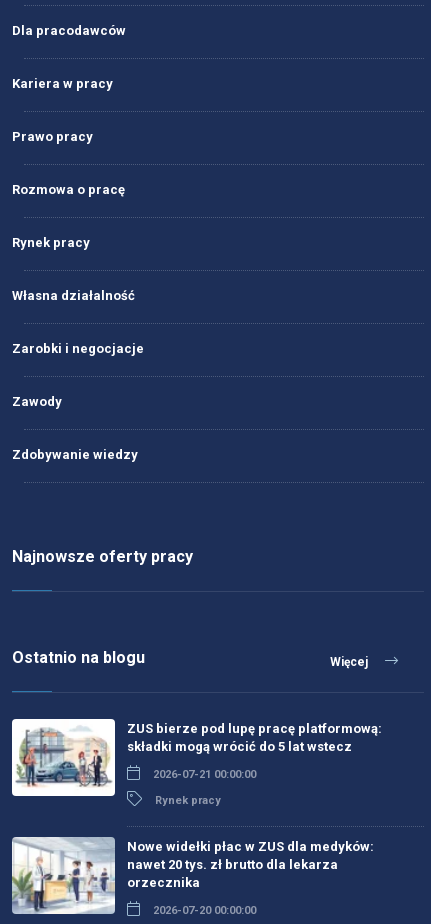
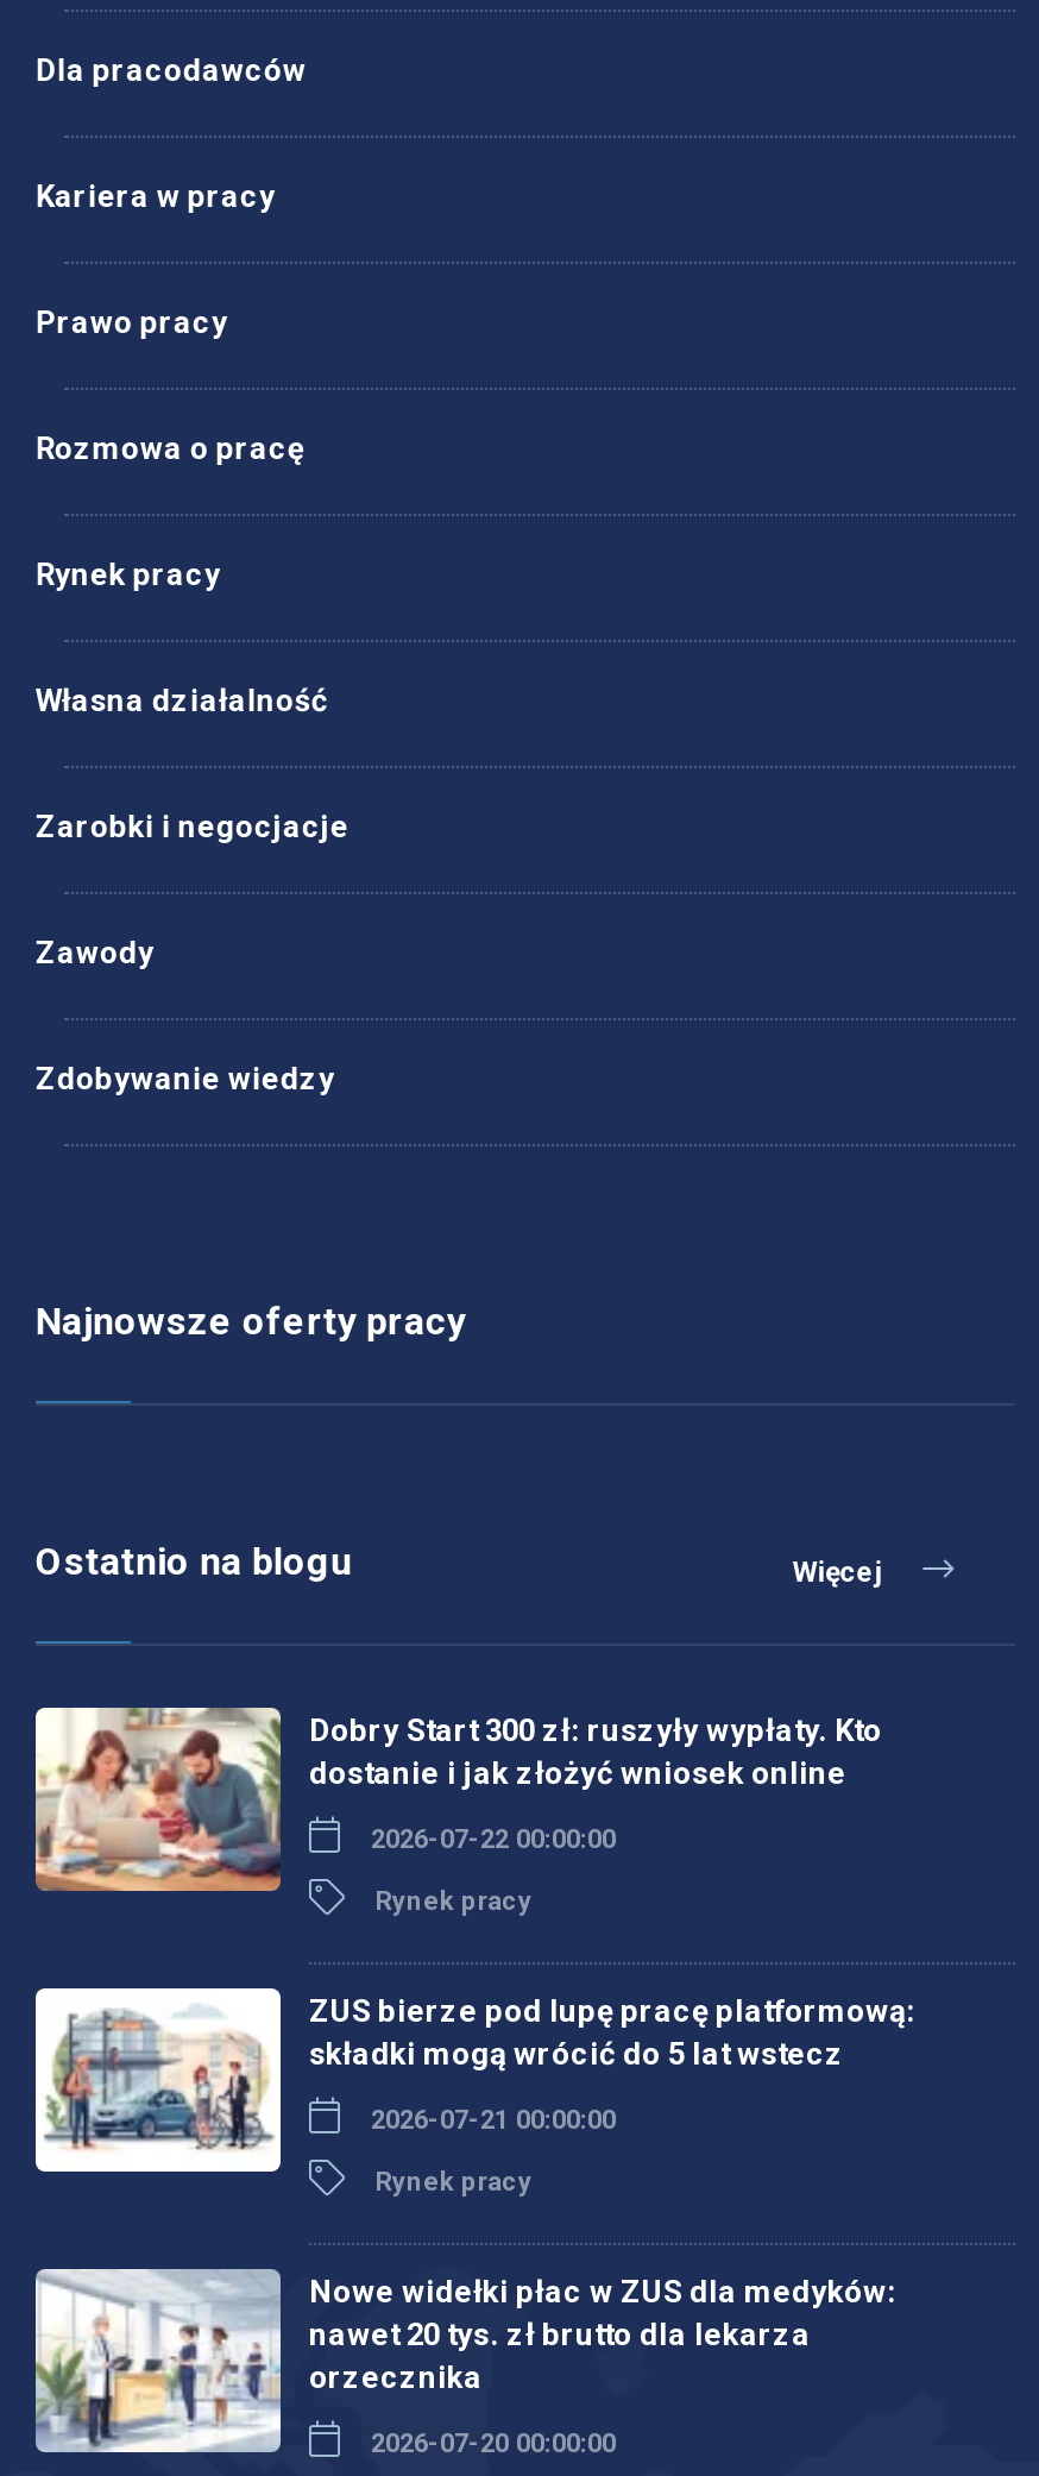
none -> [33,1705,882,1916] [image] | Dobry Start 300 zł: ruszyły wypłaty. Kto | dostanie i jak złożyć wniosek online | 2026-07-22 00:00:00 | Rynek pracy

